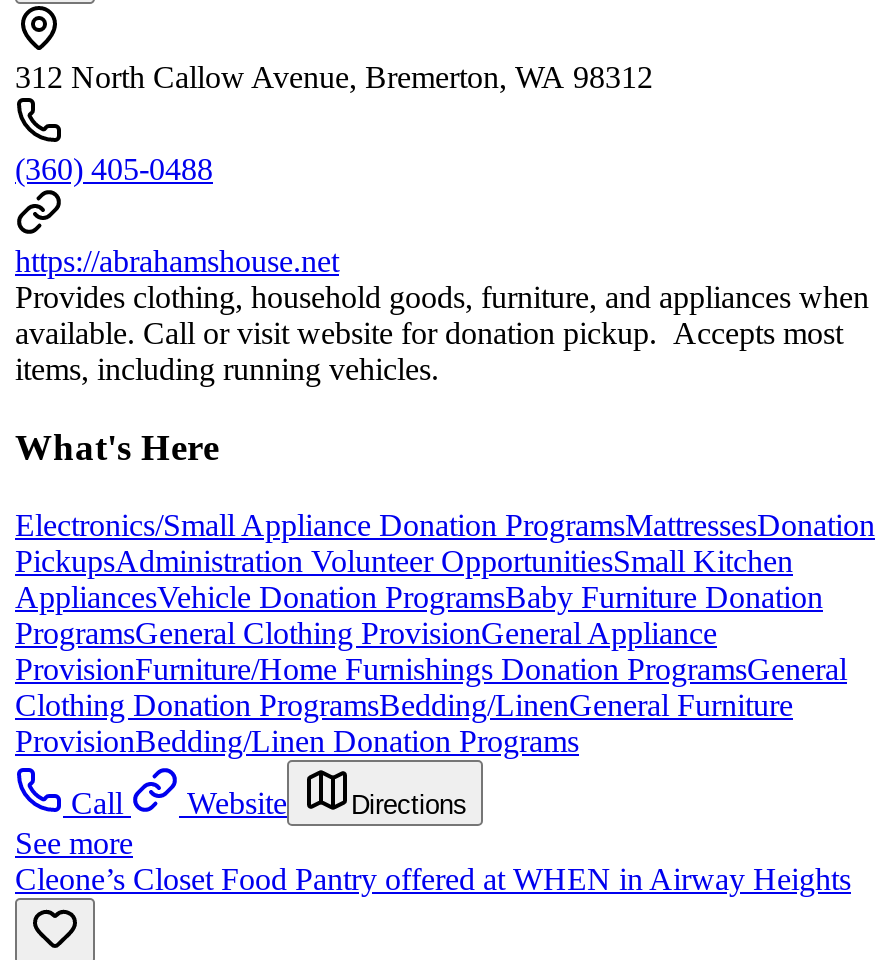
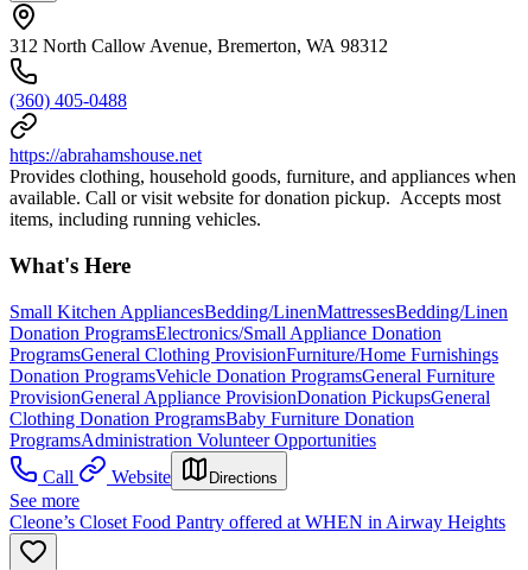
[15,507,875,757] Electronics/Small Appliance Donation ProgramsMattressesDonation | PickupsAdministration Volunteer OpportunitiesSmall Kitchen | AppliancesVehicle Donation ProgramsBaby Furniture Donation | ProgramsGeneral Clothing ProvisionGeneral Appliance | ProvisionFurniture/Home Furnishings Donation ProgramsGeneral | Clothing Donation ProgramsBedding/LinenGeneral Furniture | ProvisionBedding/Linen Donation Programs -> [9,301,508,450] Small Kitchen AppliancesBedding/LinenMattressesBedding/Linen | Donation ProgramsElectronics/Small Appliance Donation | ProgramsGeneral Clothing ProvisionFurniture/Home Furnishings | Donation ProgramsVehicle Donation ProgramsGeneral Furniture | ProvisionGeneral Appliance ProvisionDonation PickupsGeneral | Clothing Donation ProgramsBaby Furniture Donation | ProgramsAdministration Volunteer Opportunities

